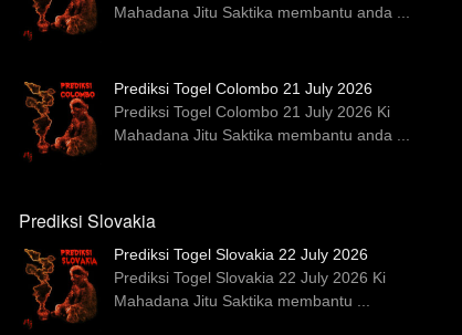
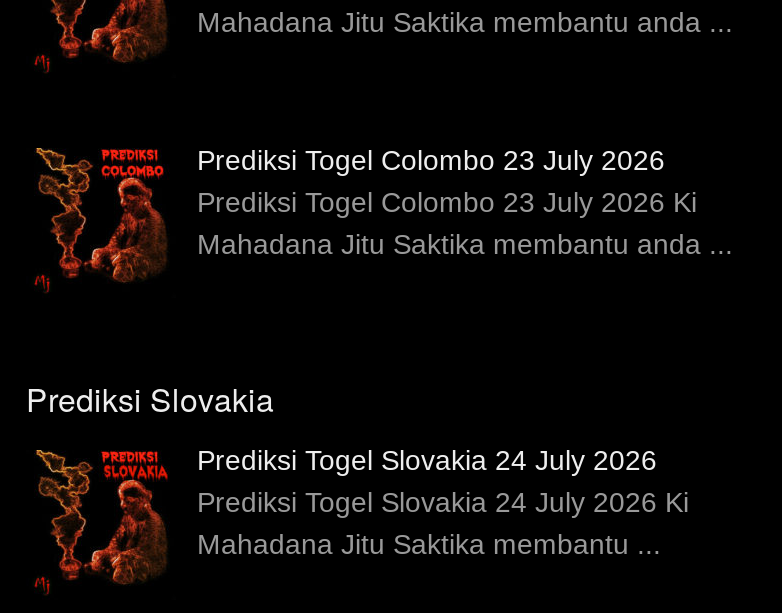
[113,80,372,97] Prediksi Togel Colombo 21 July 2026 -> [197,144,665,176] Prediksi Togel Colombo 23 July 2026
[113,103,390,121] Prediksi Togel Colombo 21 July 2026 Ki -> [197,186,697,218] Prediksi Togel Colombo 23 July 2026 Ki
[113,246,368,263] Prediksi Togel Slovakia 22 July 2026 -> [197,445,657,477] Prediksi Togel Slovakia 24 July 2026
[113,269,385,287] Prediksi Togel Slovakia 22 July 2026 Ki -> [197,487,689,519] Prediksi Togel Slovakia 24 July 2026 Ki

